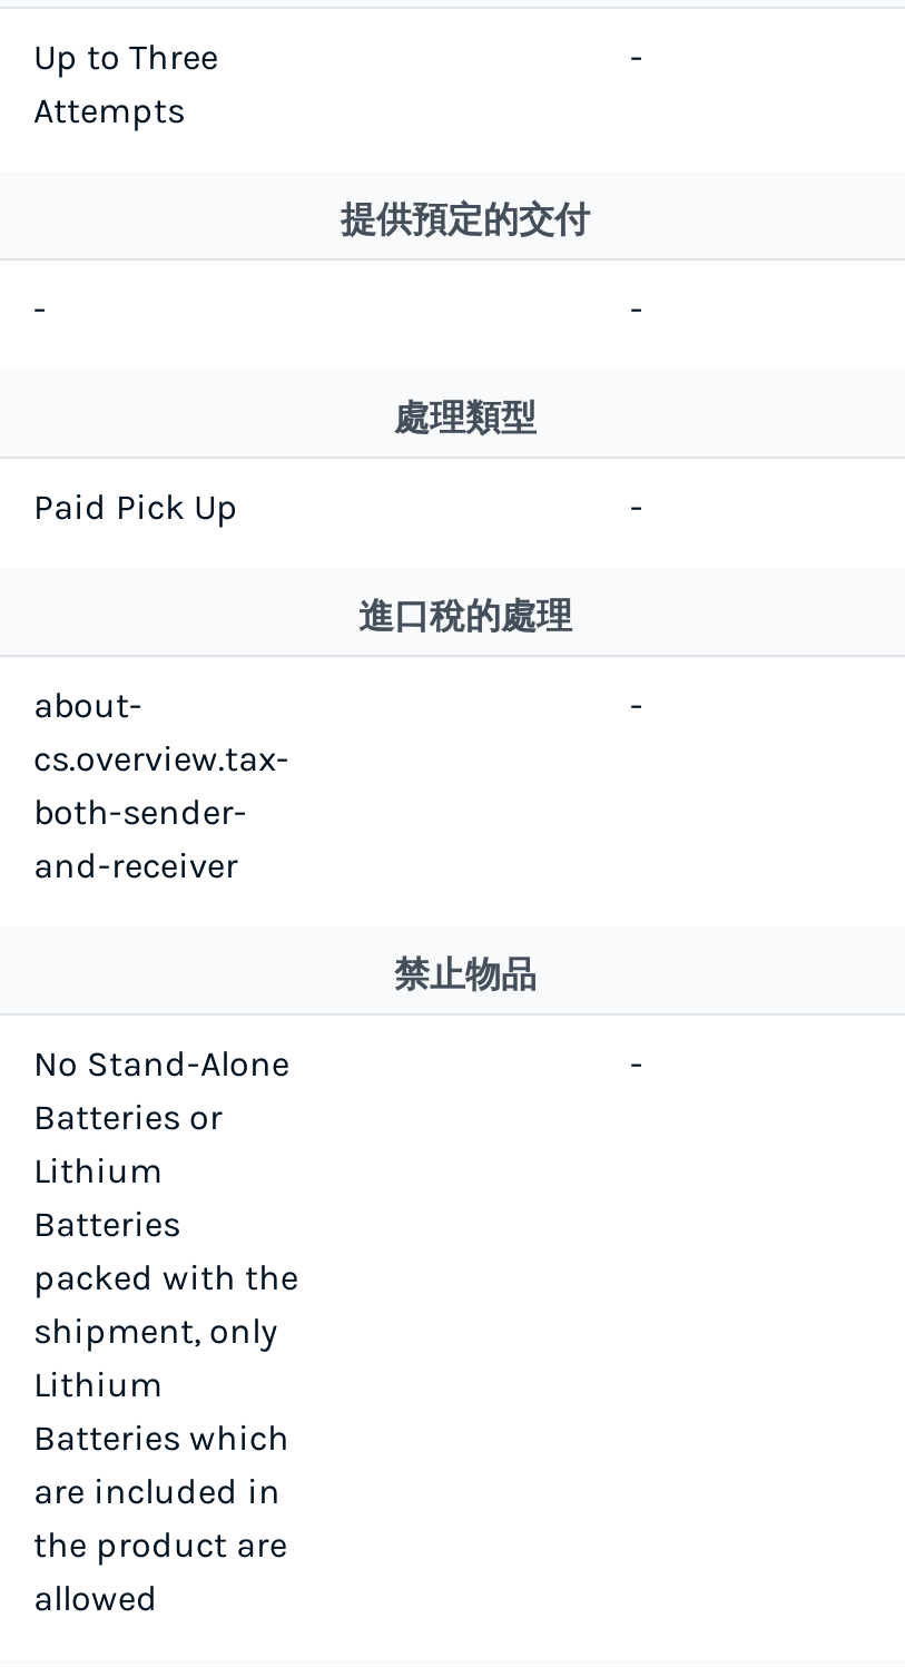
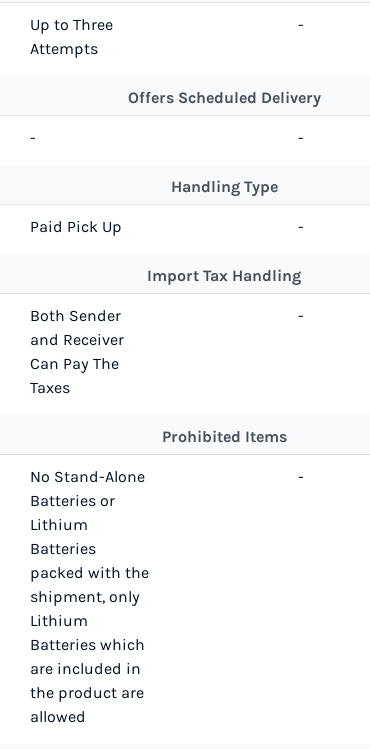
[341,198,590,241] 提供預定的交付 -> [127,88,320,107] Offers Scheduled Delivery
[394,396,537,439] 處理類型 -> [170,177,277,196] Handling Type
[358,595,572,637] 進口稅的處理 -> [147,266,301,285] Import Tax Handling
[33,684,289,886] about- | cs.overview.tax- | both-sender- | and-receiver -> [30,306,124,397] Both Sender | and Receiver | Can Pay The | Taxes
[394,953,537,996] 禁止物品 -> [161,427,286,446] Prohibited Items

